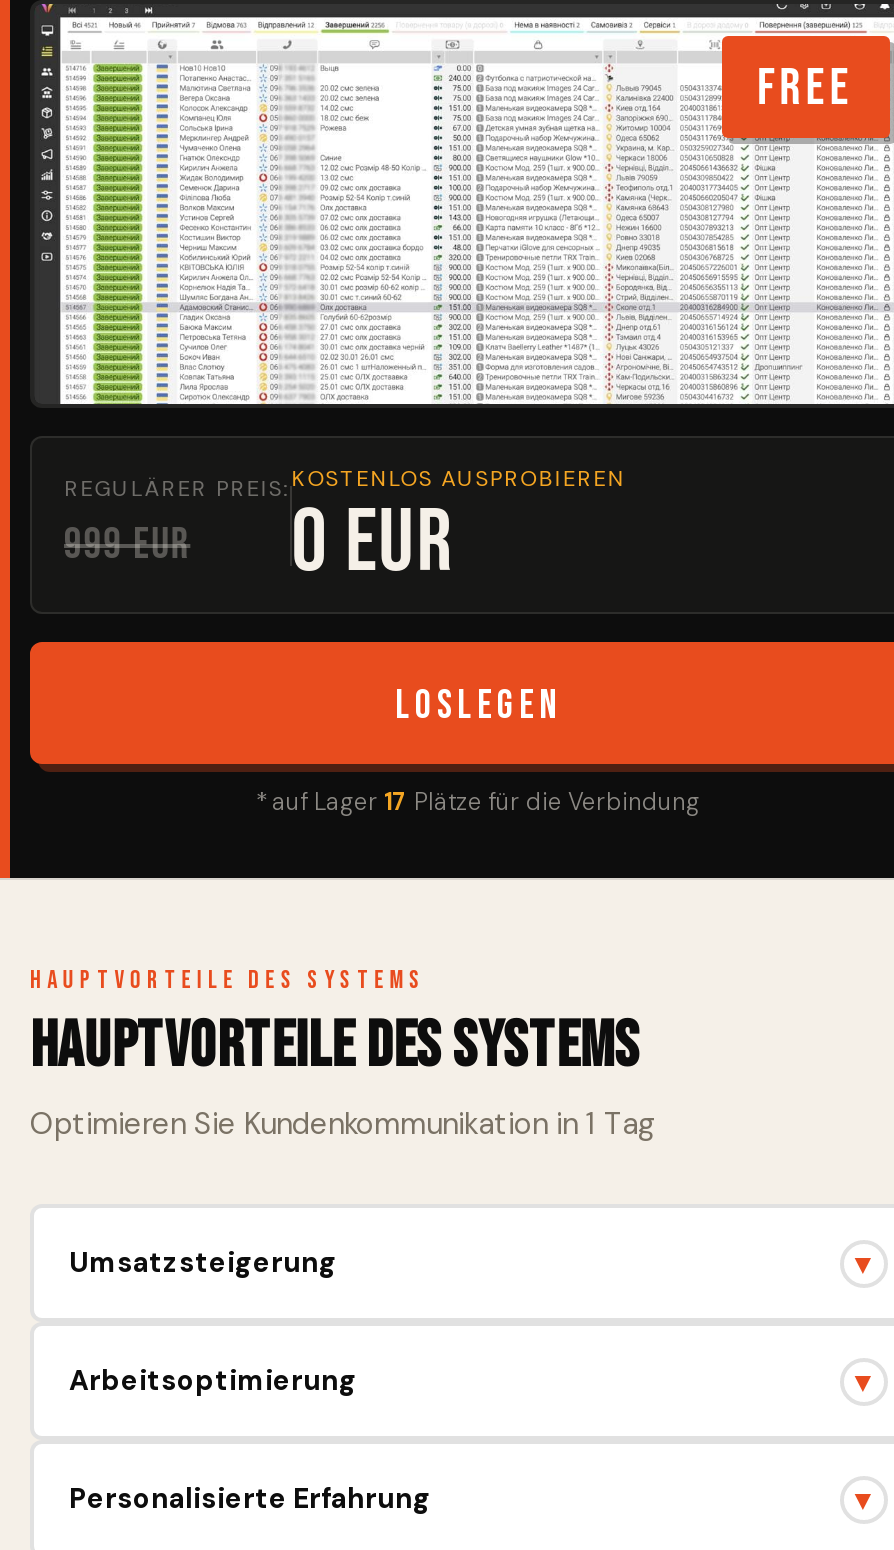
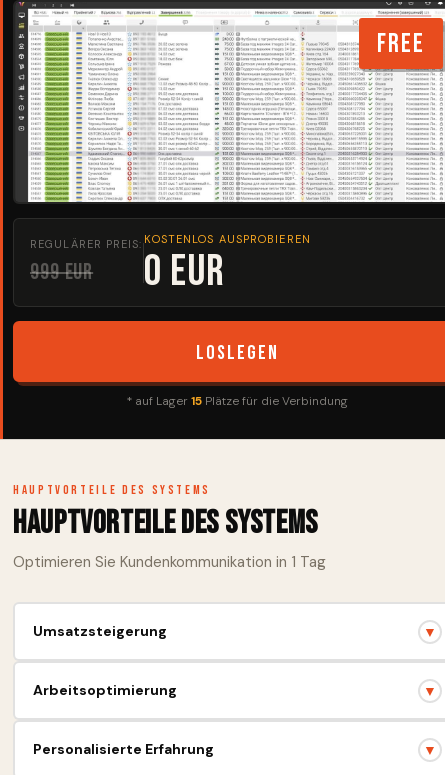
[256,786,700,818] * auf Lager 17 Plätze für die Verbindung -> [126,393,347,409] * auf Lager 15 Plätze für die Verbindung

